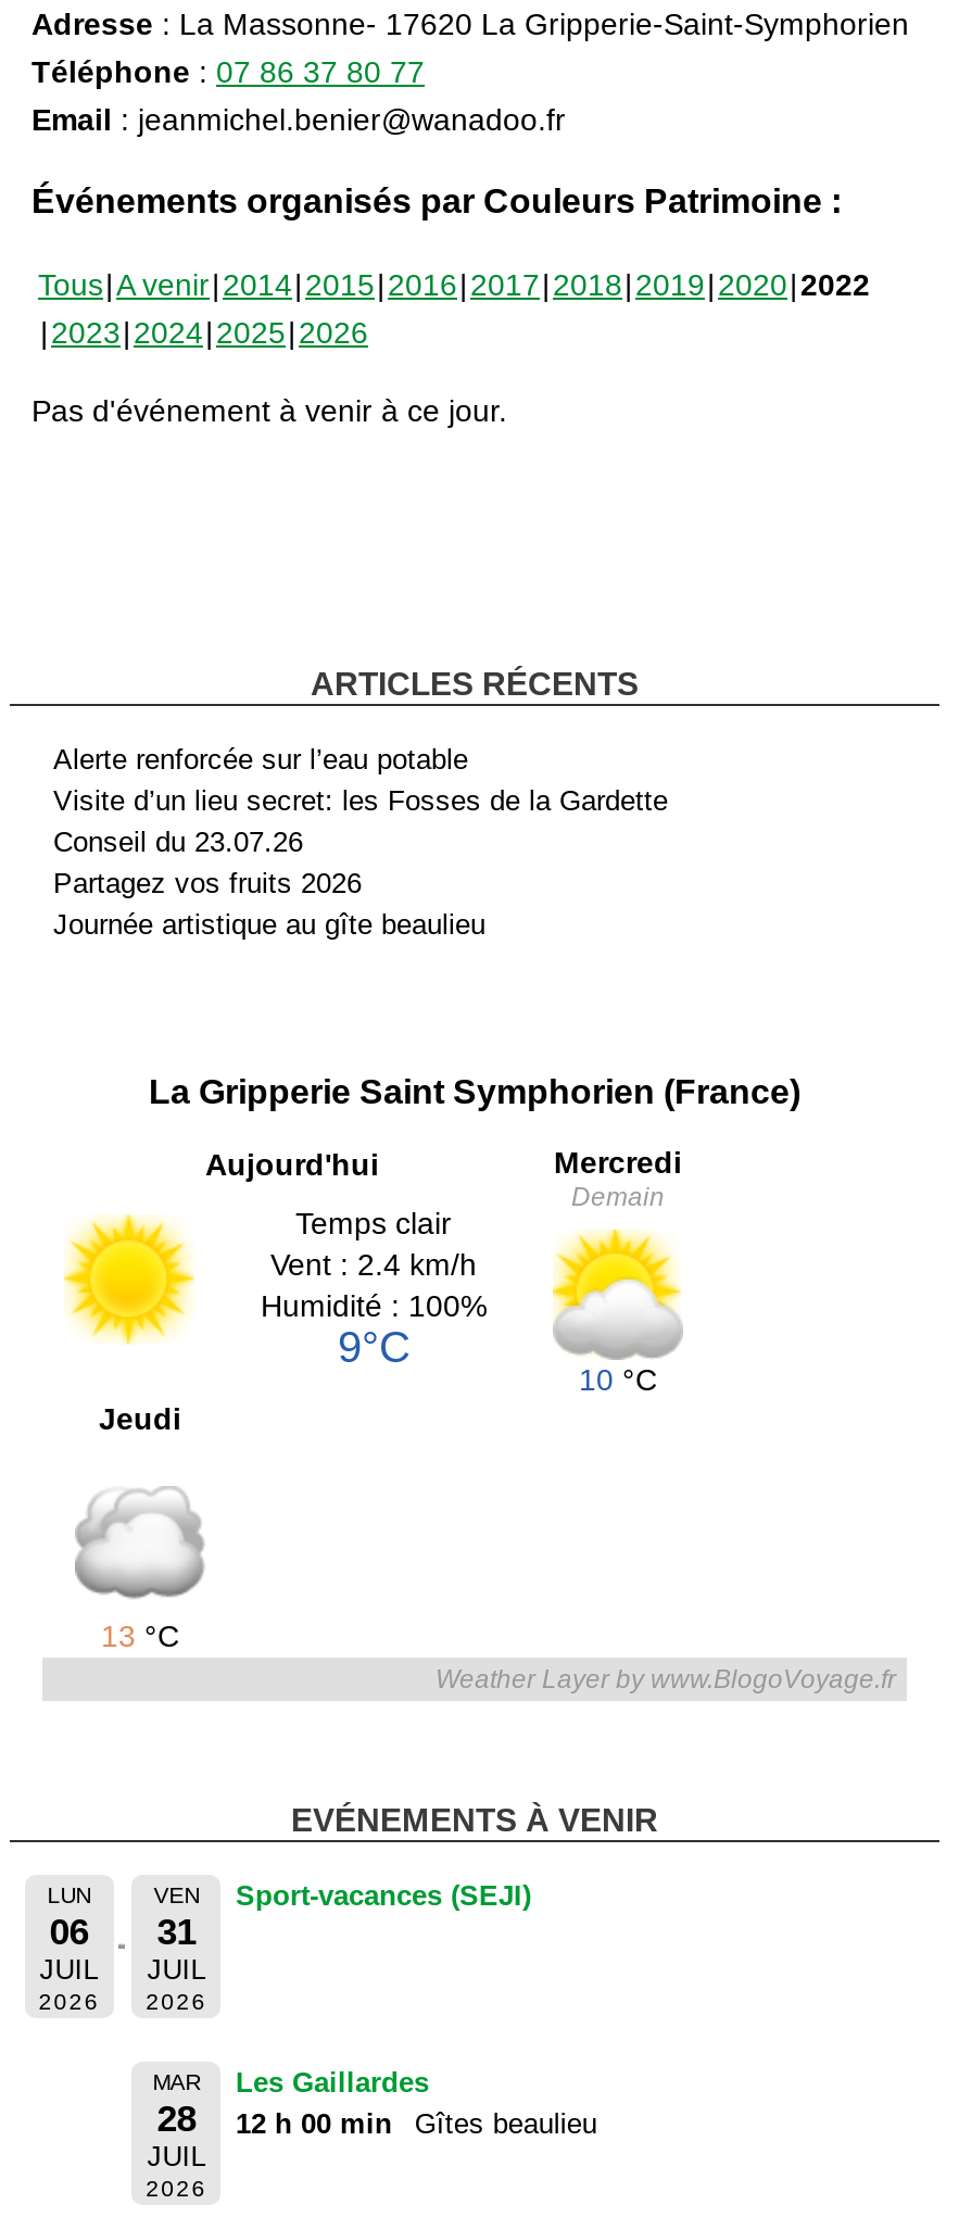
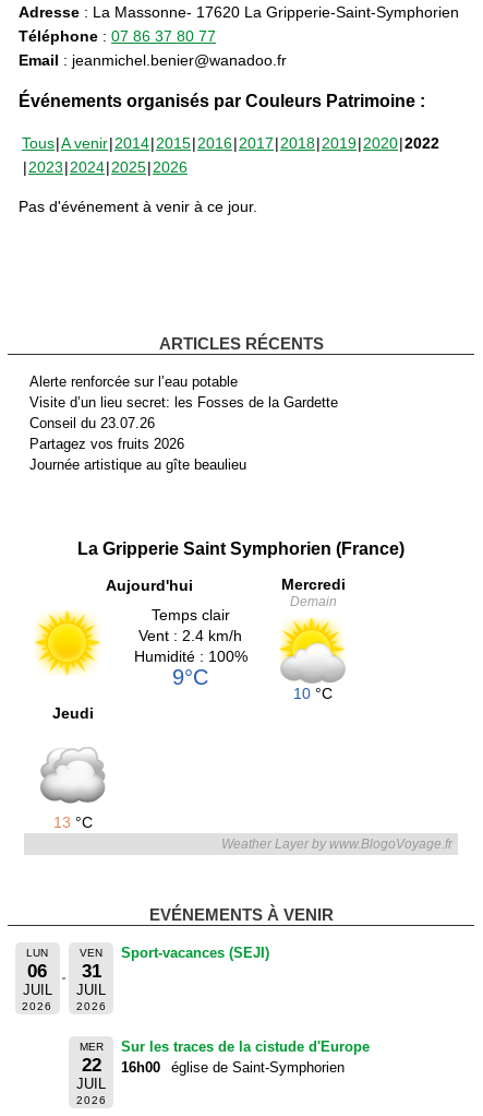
[152,2070,200,2139] MAR | 28 -> [79,1040,103,1075] MER | 22
[236,2065,597,2139] Les Gaillardes | 12 h 00 min | Gîtes beaulieu -> [121,1038,370,1075] Sur les traces de la cistude d'Europe | 16h00 | église de Saint-Symphorien

